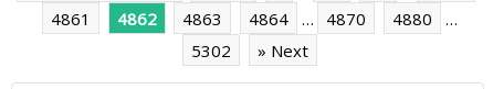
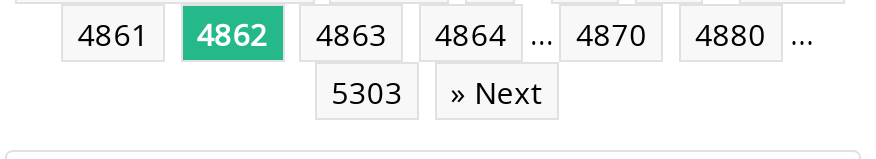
[191,39,308,61] 5302 » Next -> [331,72,542,112] 5303 » Next

